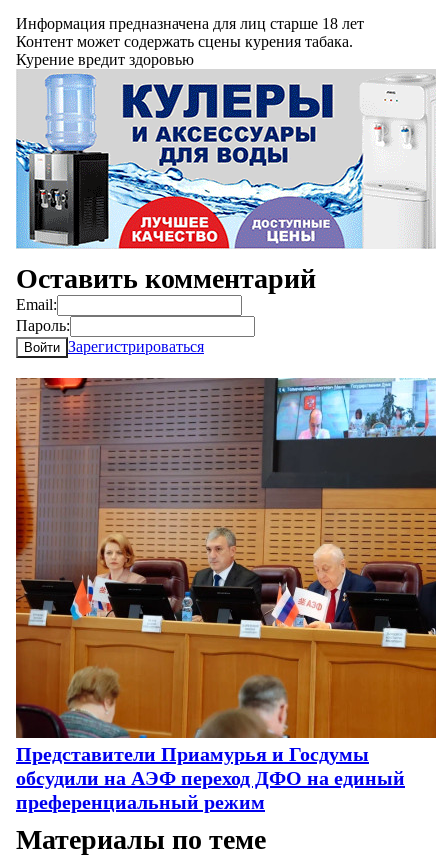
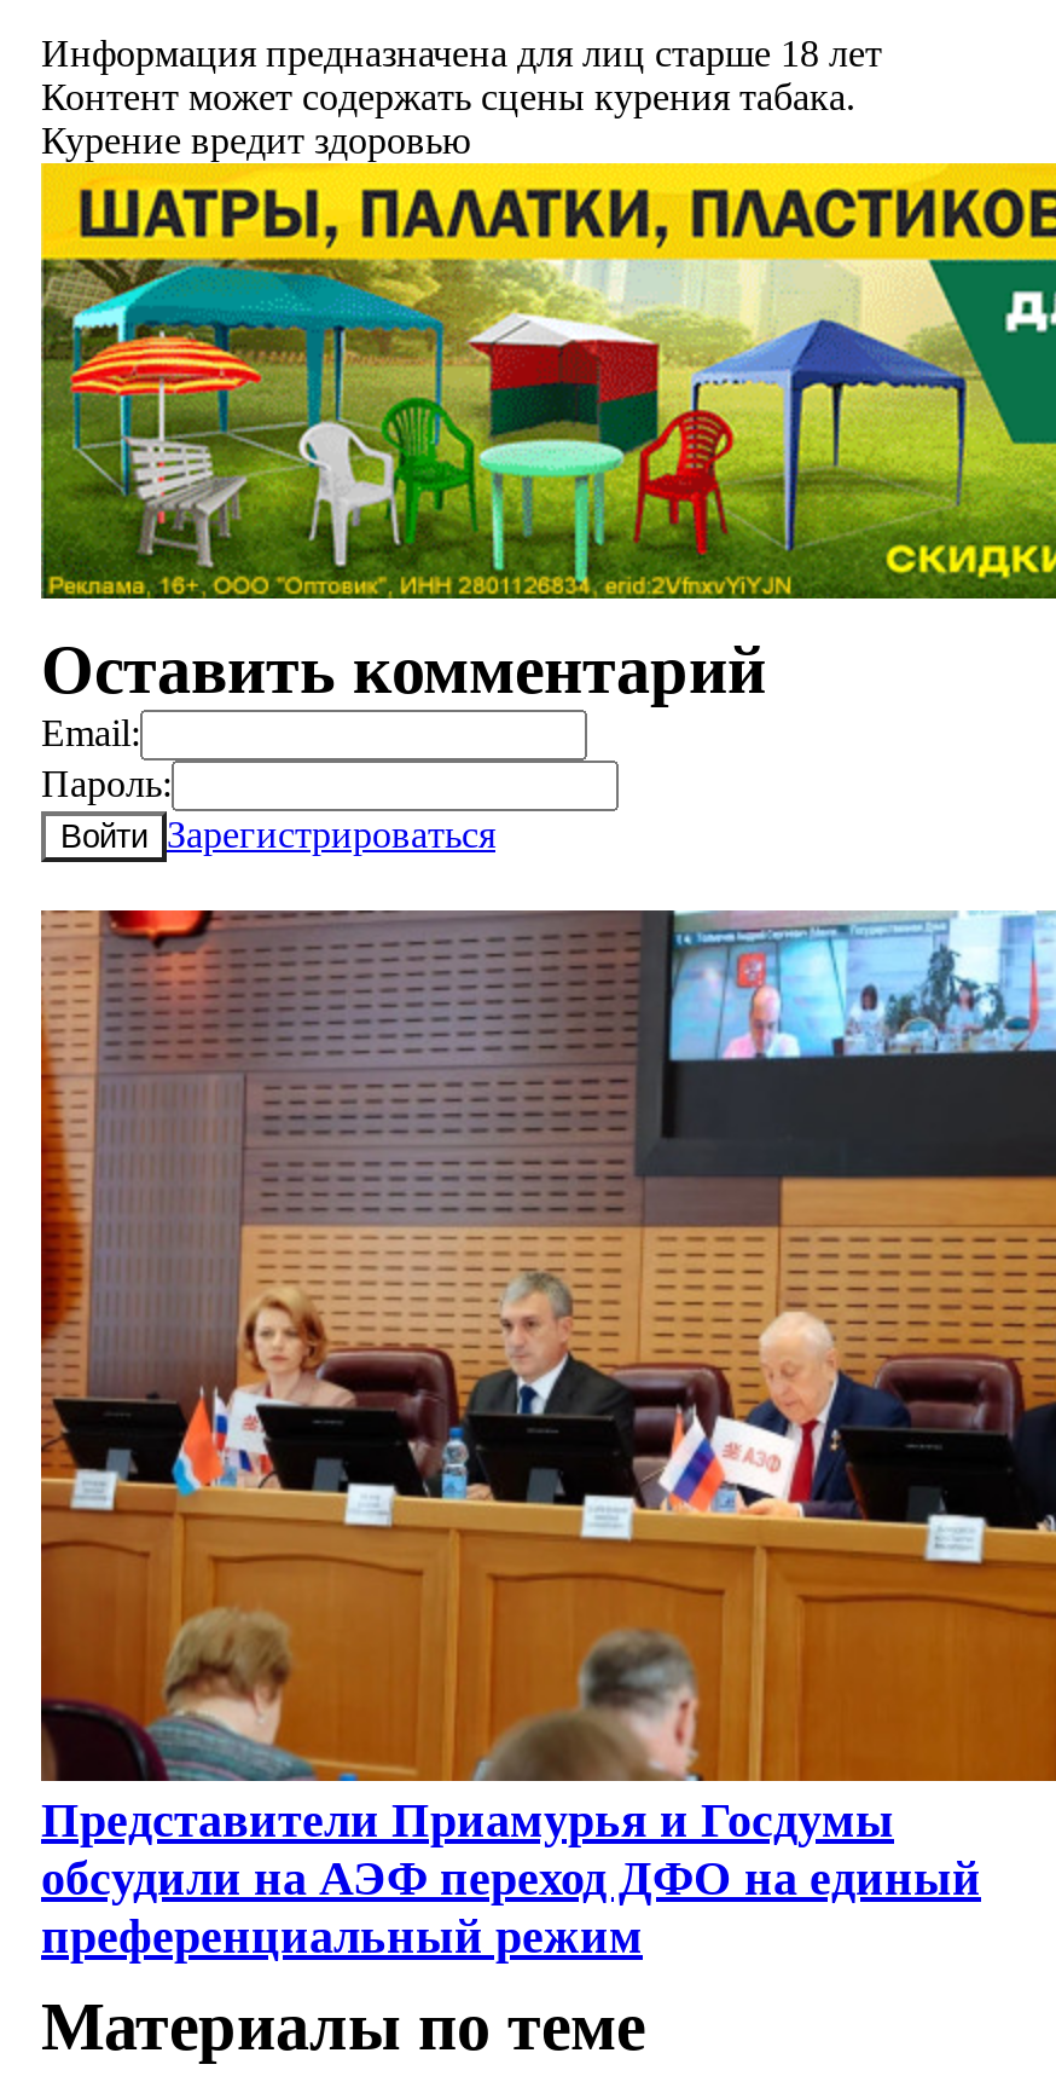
[15,69,433,249] [image] -> [39,161,1049,601] [image]

